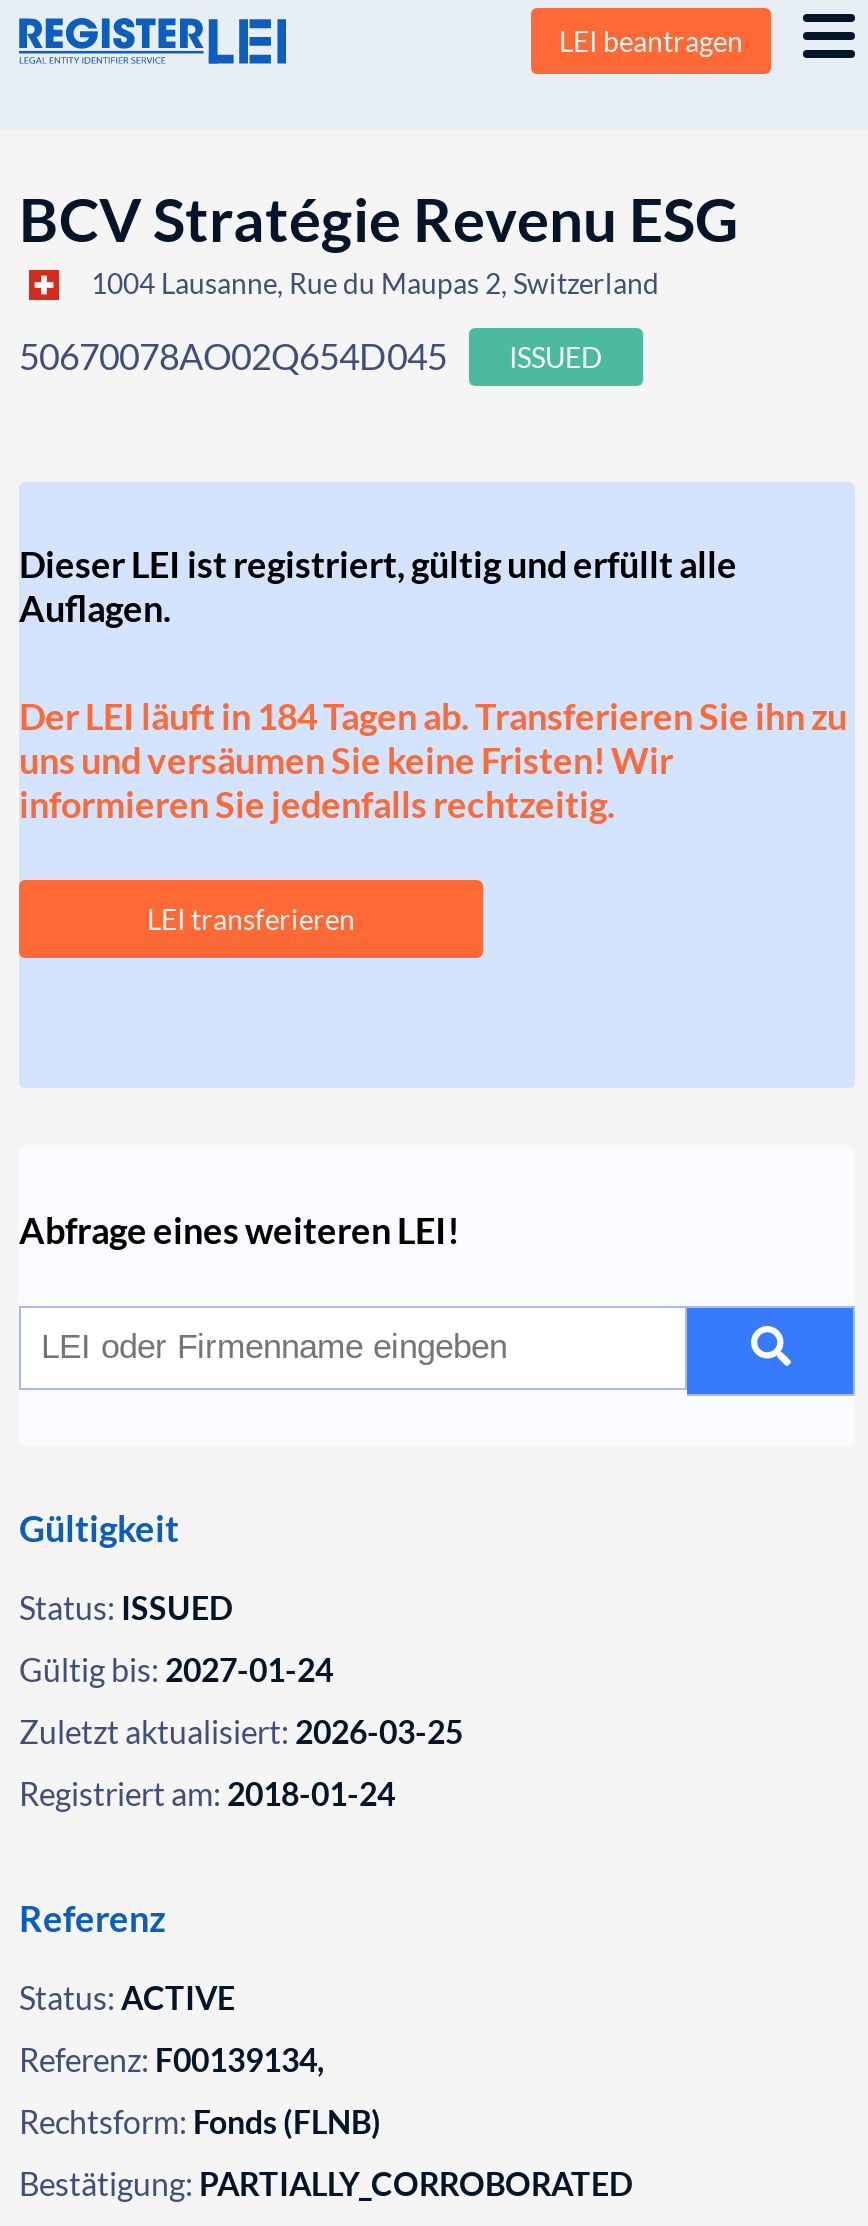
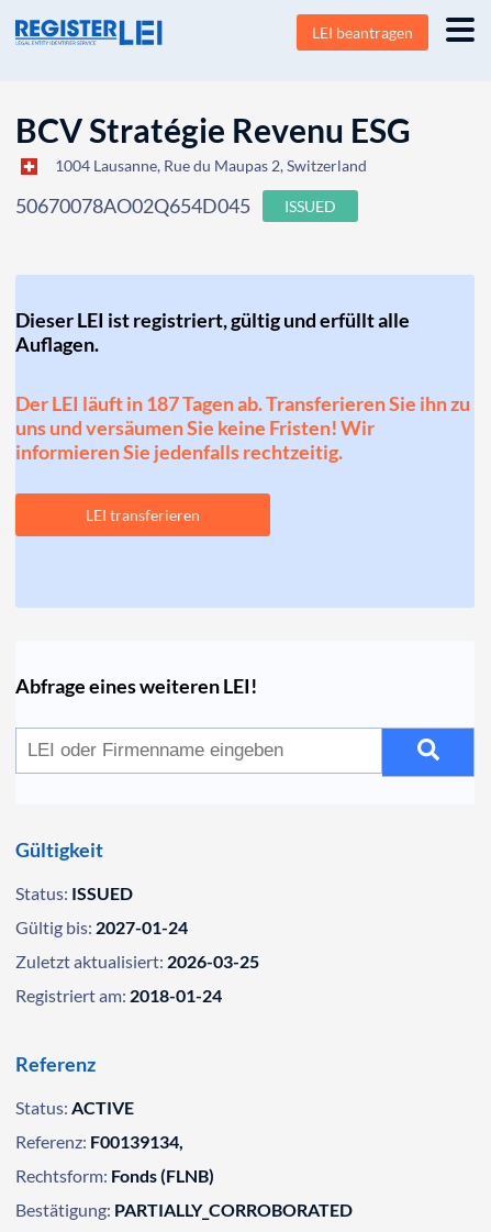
[19,694,847,738] Der LEI läuft in 184 Tagen ab. Transferieren Sie ihn zu -> [15,391,470,415] Der LEI läuft in 187 Tagen ab. Transferieren Sie ihn zu

